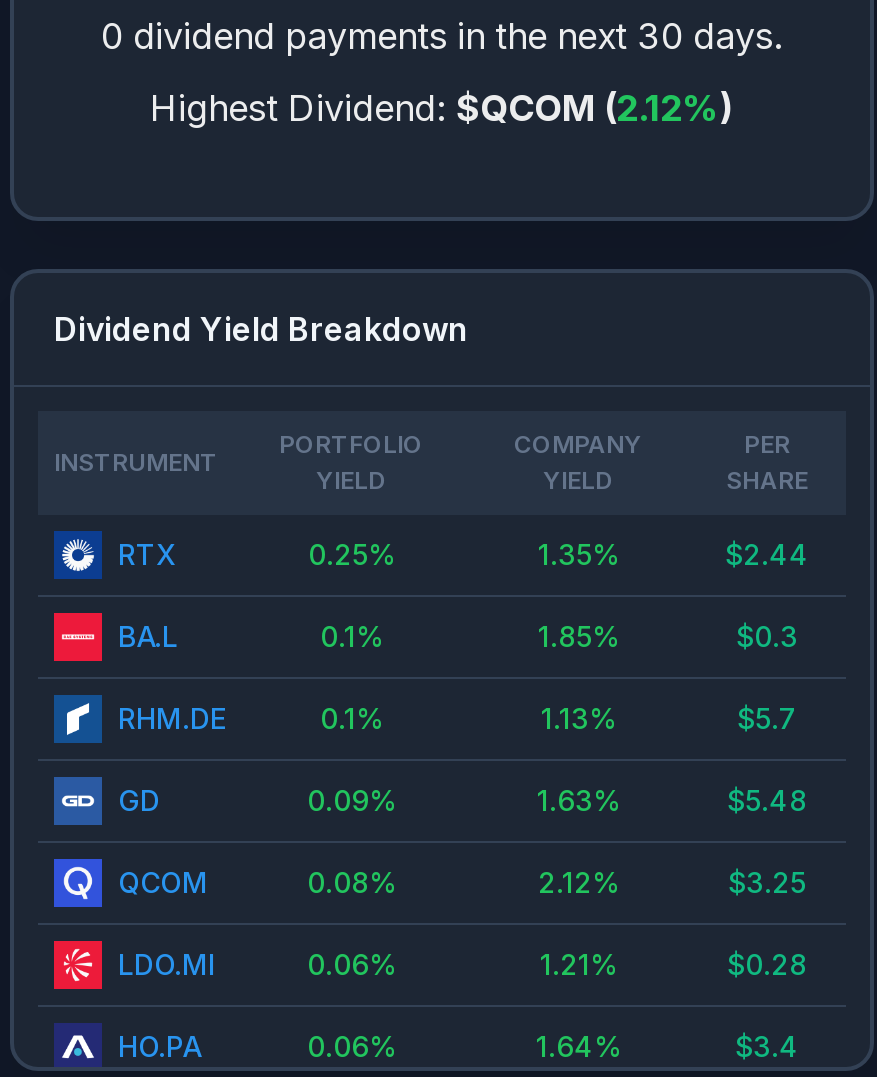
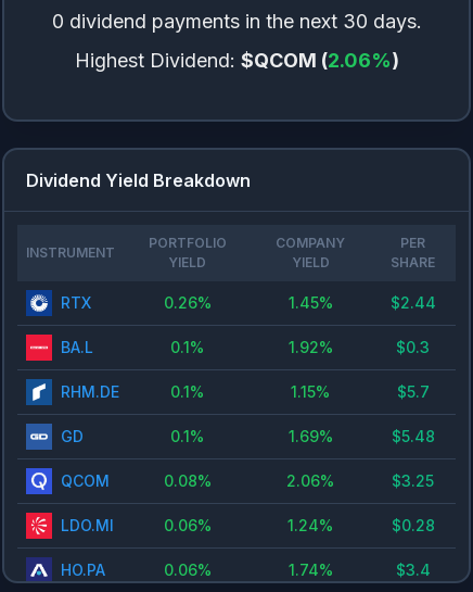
[150,87,734,129] Highest Dividend: $QCOM (2.12%) -> [74,49,399,72] Highest Dividend: $QCOM (2.06%)
[308,537,394,571] 0.25% -> [163,293,211,312] 0.26%
[538,537,618,571] 1.35% -> [288,293,333,312] 1.45%
[538,619,618,653] 1.85% -> [288,338,333,356] 1.92%
[541,701,615,735] 1.13% -> [291,382,330,401] 1.15%
[307,783,395,817] 0.09% -> [170,427,204,445] 0.1%
[537,783,619,817] 1.63% -> [288,427,333,445] 1.69%
[538,865,618,899] 2.12% -> [286,471,334,490] 2.06%
[540,947,616,981] 1.21% -> [287,516,333,534] 1.24%
[536,1029,620,1063] 1.64% -> [288,560,333,579] 1.74%

